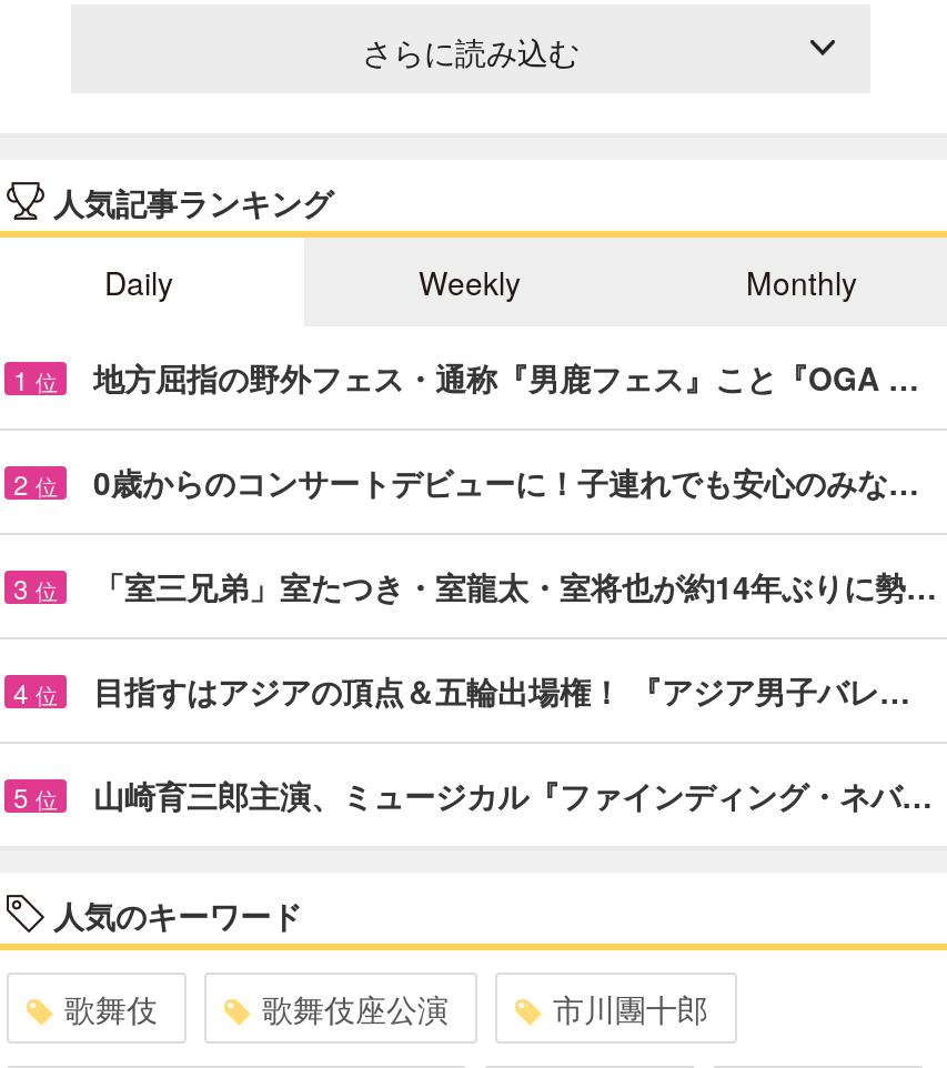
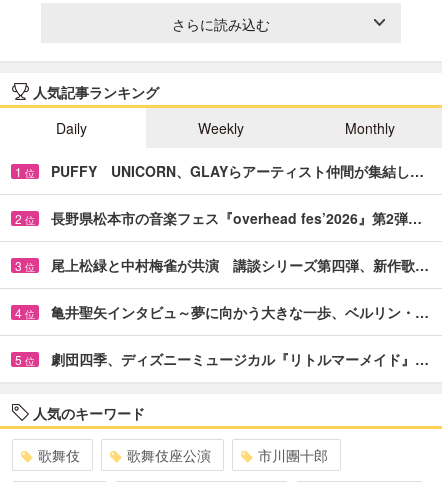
[93,355,919,399] 地方屈指の野外フェス・通称『男鹿フェス』こと『OGA … -> [51,161,424,181] PUFFY UNICORN、GLAYらアーティスト仲間が集結し…
[93,459,919,504] 0歳からのコンサートデビューに！子連れでも安心のみな… -> [51,208,422,228] 長野県松本市の音楽フェス『overhead fes’2026』第2弾…
[93,564,937,608] 「室三兄弟」室たつき・室龍太・室将也が約14年ぶりに勢… -> [51,255,429,275] 尾上松緑と中村梅雀が共演 講談シリーズ第四弾、新作歌…
[93,668,910,712] 目指すはアジアの頂点＆五輪出場権！ 『アジア男子バレ… -> [51,302,429,322] 亀井聖矢インタビュ～夢に向かう大きな一歩、ベルリン・…
[93,772,933,817] 山崎育三郎主演、ミュージカル『ファインディング・ネバ… -> [51,349,429,369] 劇団四季、ディズニーミュージカル『リトルマーメイド』…

